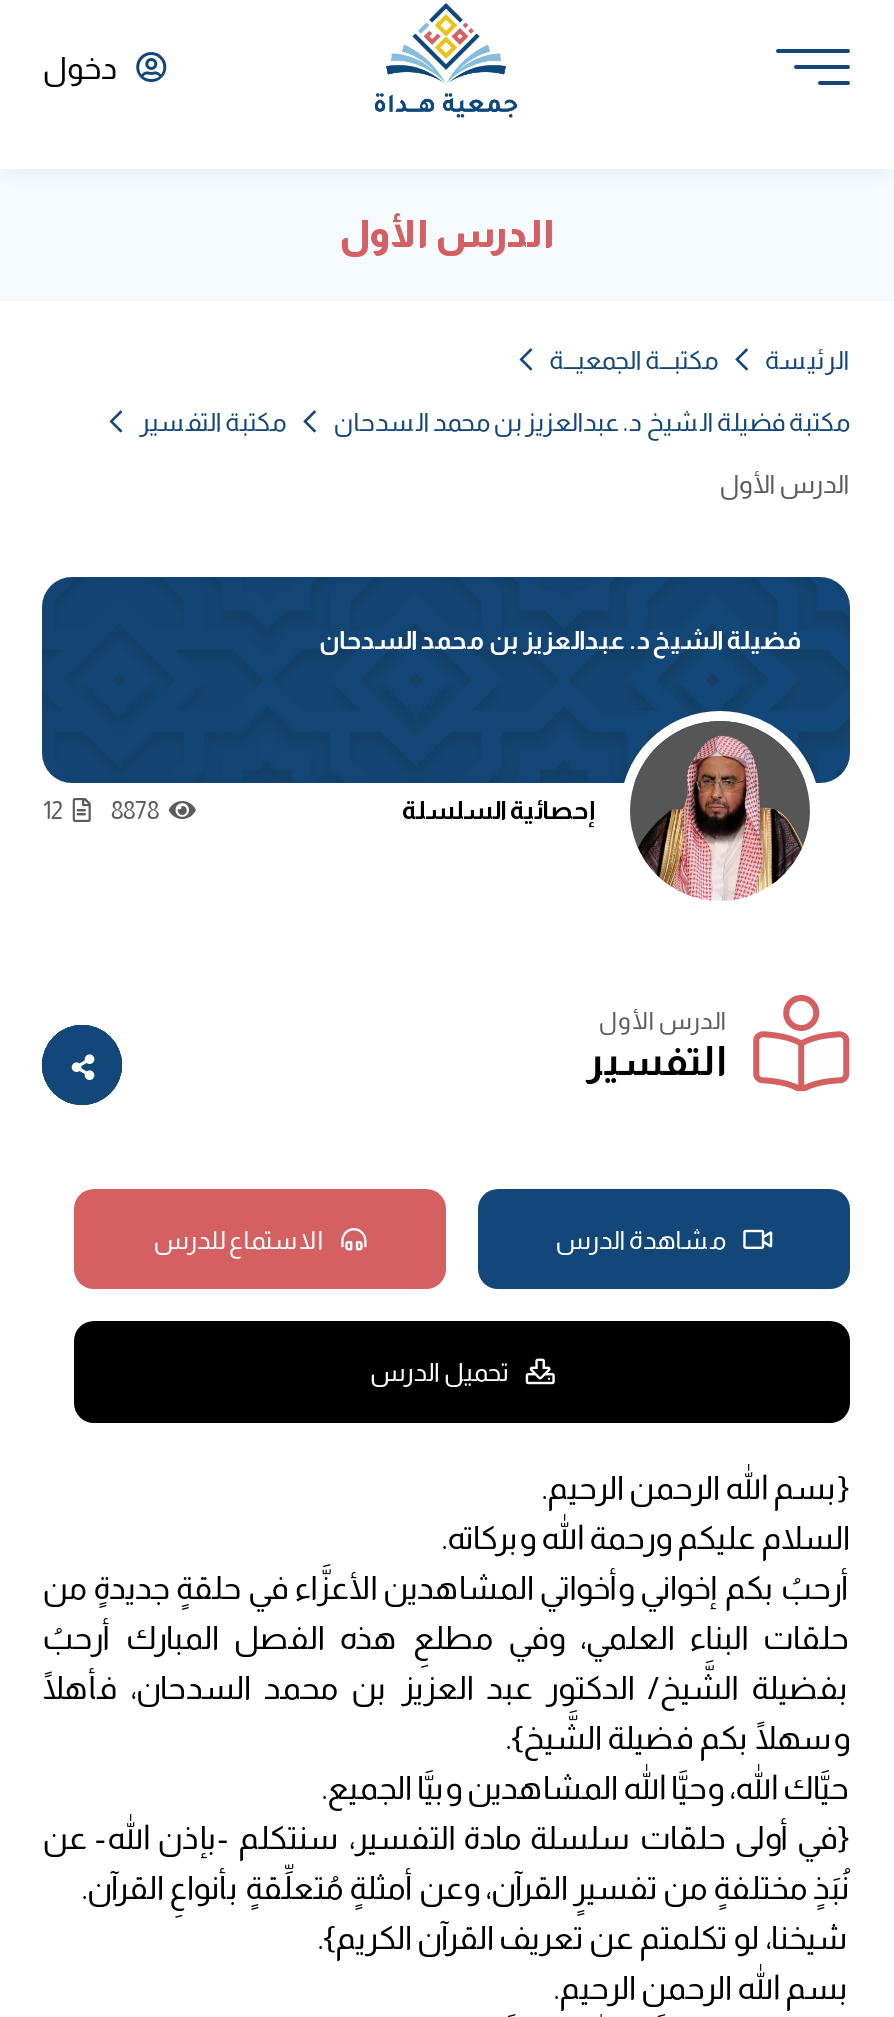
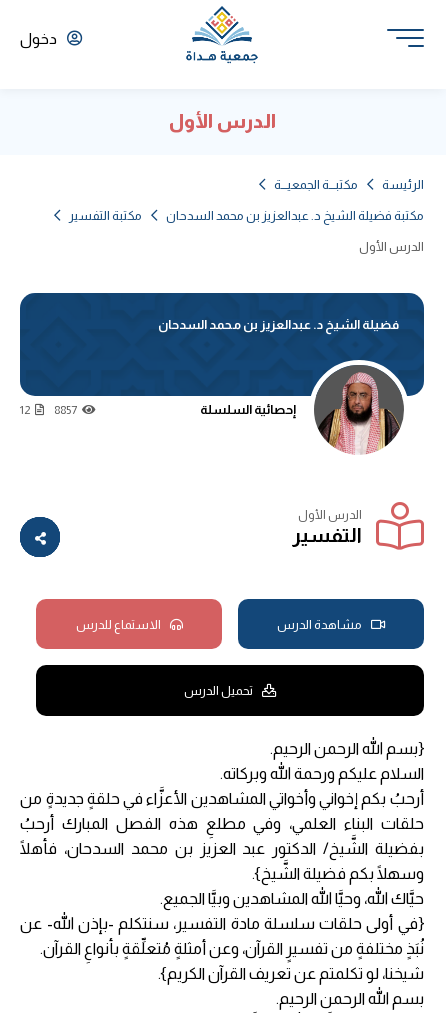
[43,797,159,825] 12 8878 -> [20,403,77,417] 12 8857

